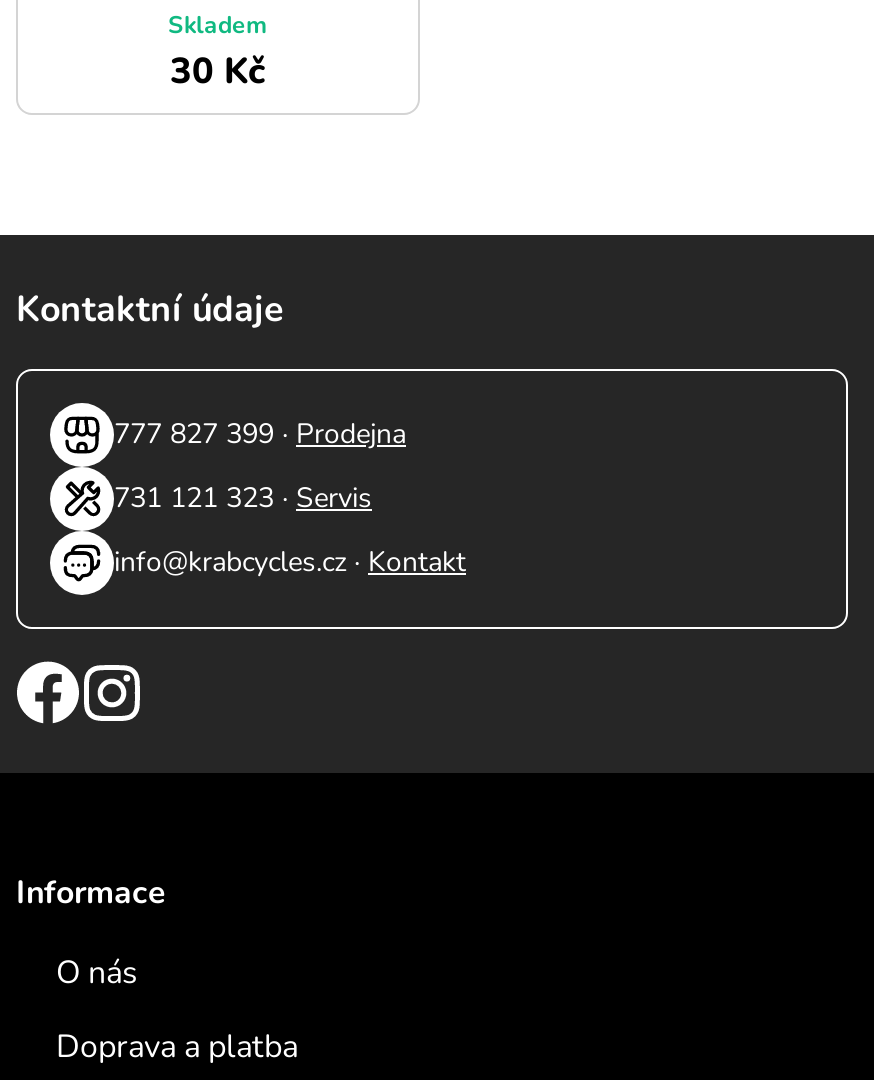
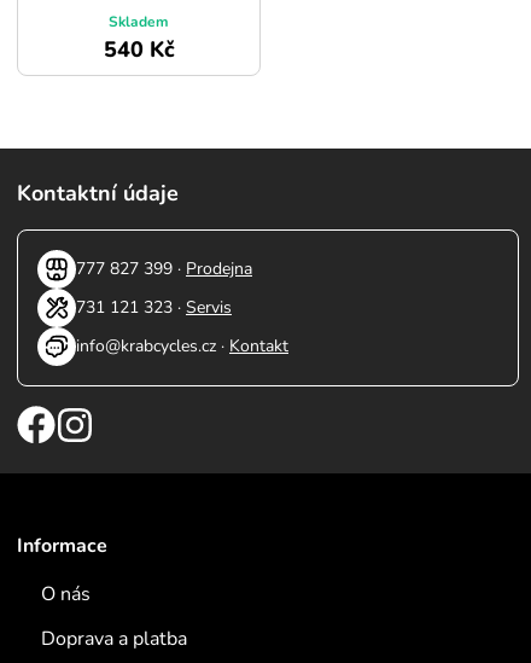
[170,47,266,95] 30 Kč -> [103,35,174,64] 540 Kč

